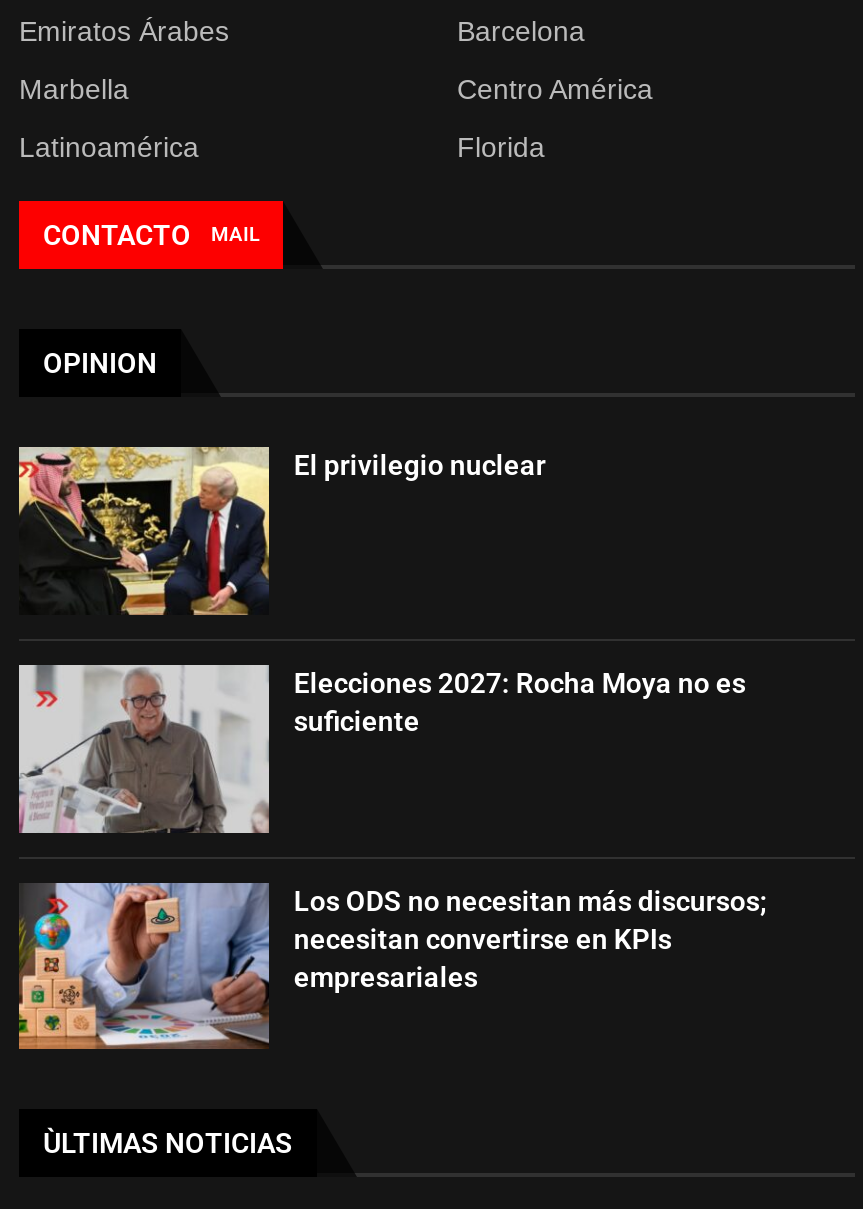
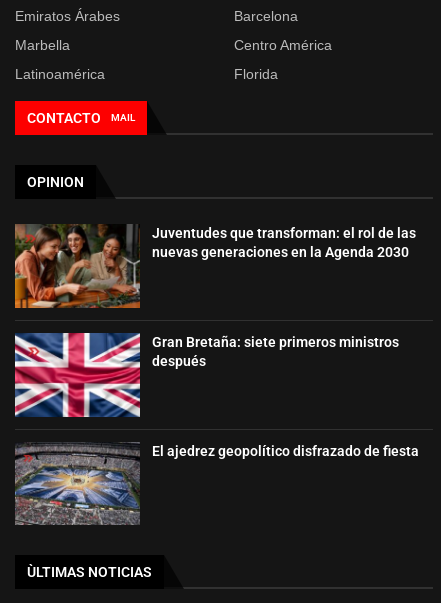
[17,445,546,617] [image] | El privilegio nuclear -> [14,224,416,309] [image] | Juventudes que transforman: el rol de las | nuevas generaciones en la Agenda 2030
[17,663,746,835] [image] | Elecciones 2027: Rocha Moya no es | suficiente -> [14,332,399,418] [image] | Gran Bretaña: siete primeros ministros | después
[19,881,768,1051] [image] | Los ODS no necesitan más discursos; | necesitan convertirse en KPIs | empresariales -> [14,442,419,525] [image] | El ajedrez geopolítico disfrazado de fiesta

